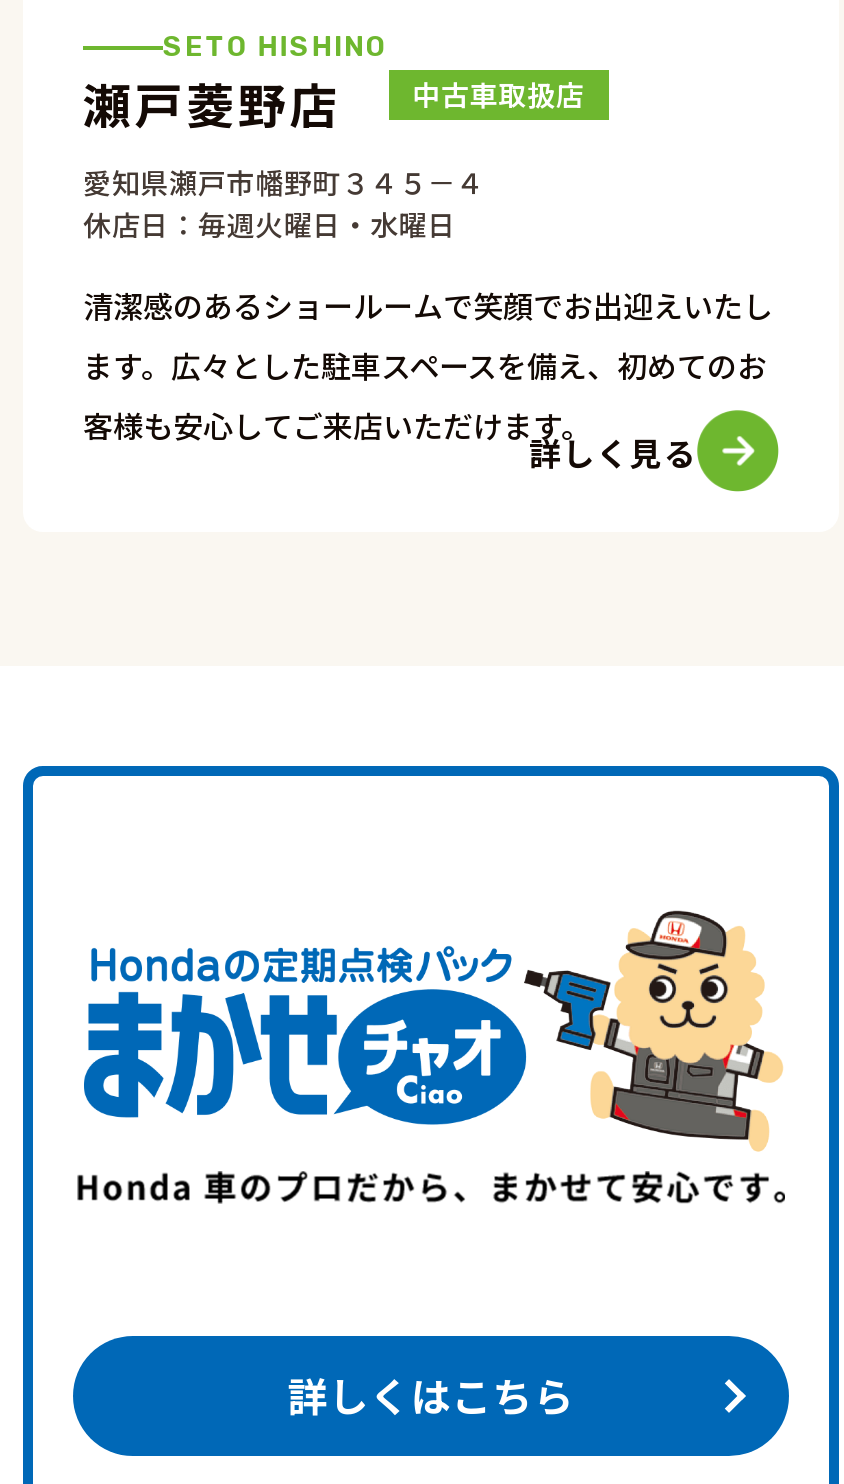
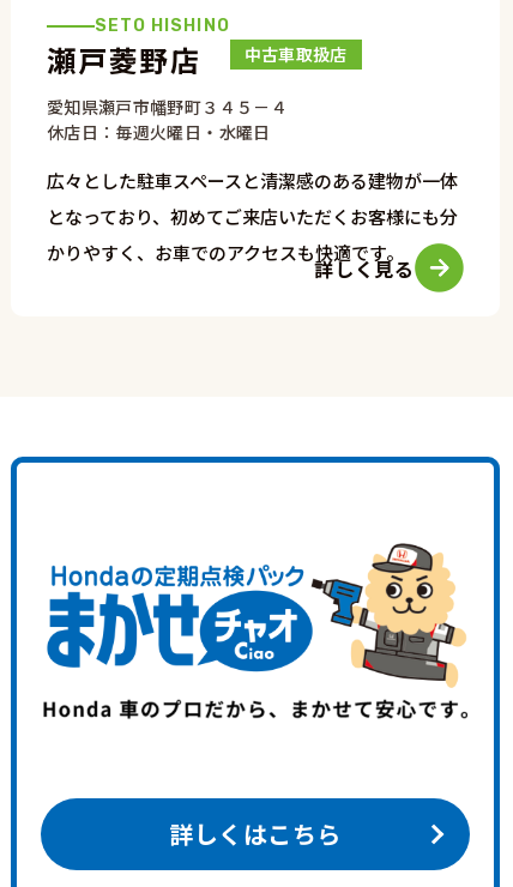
[83,284,773,446] 清潔感のあるショールームで笑顔でお出迎えいたし | ます。広々とした駐車スペースを備え、初めてのお | 客様も安心してご来店いただけます。 -> [47,168,458,265] 広々とした駐車スペースと清潔感のある建物が一体 | となっており、初めてご来店いただくお客様にも分 | かりやすく、お車でのアクセスも快適です。

